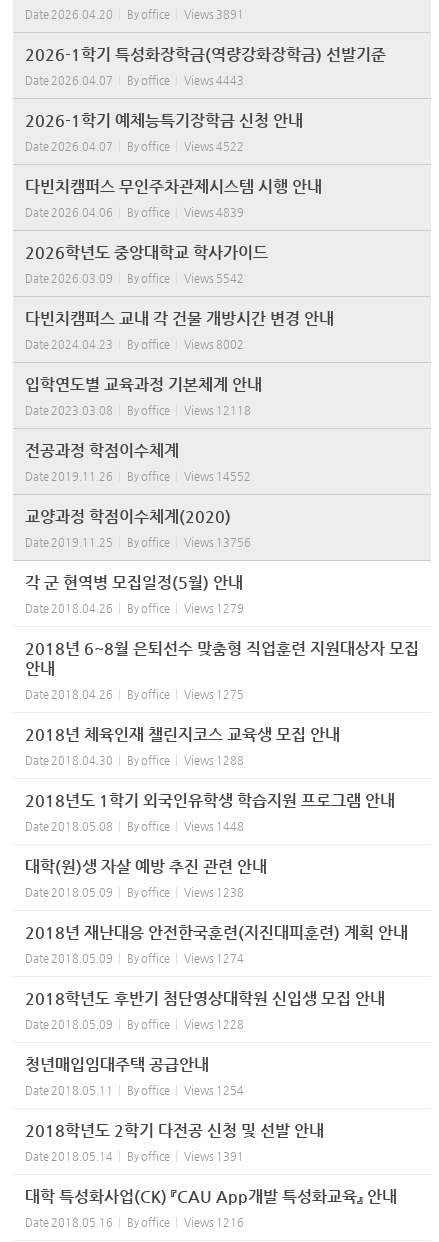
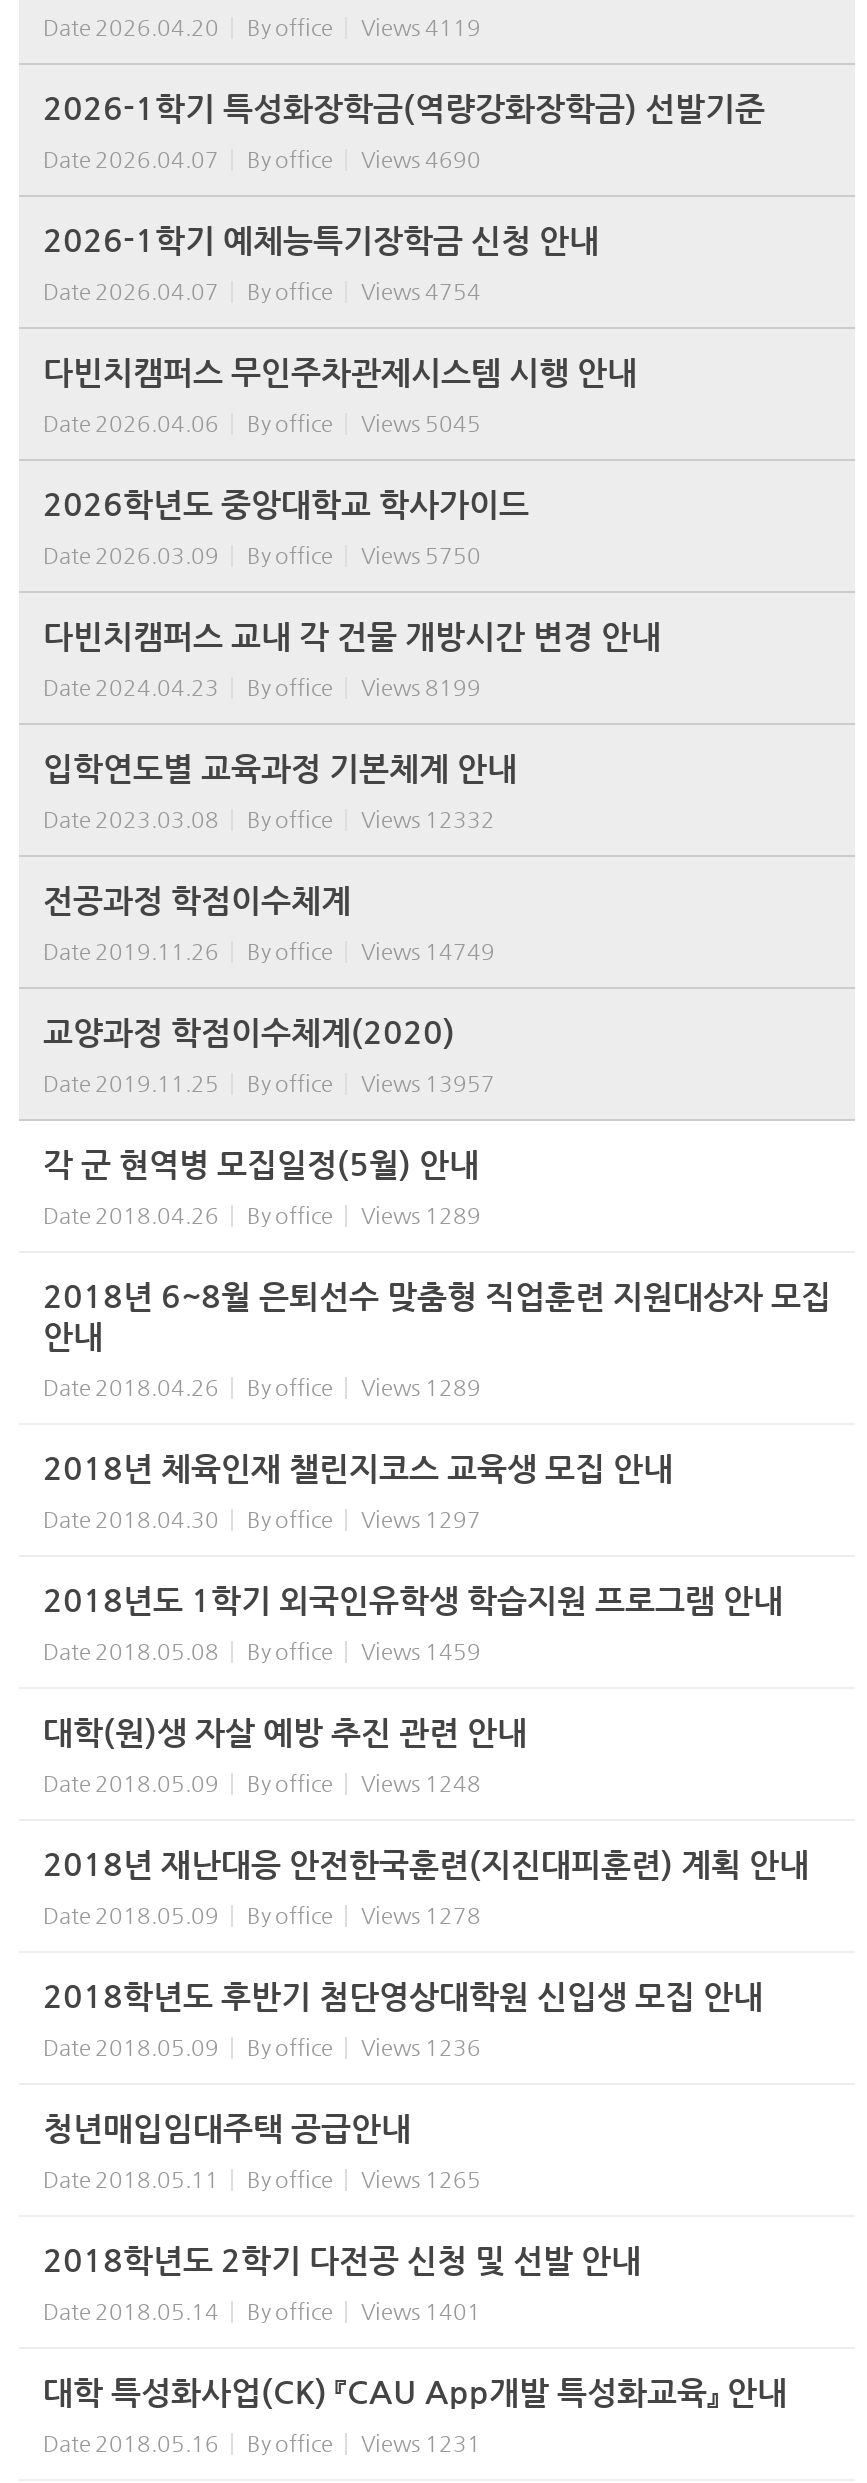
[25,8,244,21] Date 2026.04.20 By office Views 3891 -> [43,15,481,41] Date 2026.04.20 By office Views 4119
[25,74,244,87] Date 2026.04.07 By office Views 4443 -> [43,147,481,173] Date 2026.04.07 By office Views 4690
[25,140,244,153] Date 2026.04.07 By office Views 4522 -> [43,279,481,305] Date 2026.04.07 By office Views 4754
[25,206,244,219] Date 2026.04.06 By office Views 4839 -> [43,411,481,437] Date 2026.04.06 By office Views 5045
[25,272,244,285] Date 2026.03.09 By office Views 5542 -> [43,543,481,569] Date 2026.03.09 By office Views 5750
[25,338,244,351] Date 2024.04.23 By office Views 8002 -> [43,675,481,701] Date 2024.04.23 By office Views 8199
[25,404,251,417] Date 2023.03.08 By office Views 12118 -> [43,807,495,833] Date 2023.03.08 By office Views 12332
[25,470,251,483] Date 2019.11.26 By office Views 14552 -> [43,939,495,965] Date 2019.11.26 By office Views 14749
[25,536,251,549] Date 2019.11.25 By office Views 13756 -> [43,1071,495,1097] Date 2019.11.25 By office Views 13957
[25,602,244,615] Date 2018.04.26 By office Views 1279 -> [43,1203,481,1229] Date 2018.04.26 By office Views 1289
[25,688,244,701] Date 2018.04.26 By office Views 1275 -> [43,1375,481,1401] Date 2018.04.26 By office Views 1289
[25,754,244,767] Date 2018.04.30 By office Views 1288 -> [43,1507,481,1533] Date 2018.04.30 By office Views 1297
[25,820,244,833] Date 2018.05.08 By office Views 1448 -> [43,1639,481,1665] Date 2018.05.08 By office Views 1459
[25,886,244,899] Date 2018.05.09 By office Views 1238 -> [43,1771,481,1797] Date 2018.05.09 By office Views 1248
[25,952,244,965] Date 2018.05.09 By office Views 1274 -> [43,1903,481,1929] Date 2018.05.09 By office Views 1278
[25,1018,244,1031] Date 2018.05.09 By office Views 1228 -> [43,2035,481,2061] Date 2018.05.09 By office Views 1236
[25,1084,244,1097] Date 2018.05.11 By office Views 1254 -> [43,2167,481,2193] Date 2018.05.11 By office Views 1265
[25,1150,244,1163] Date 2018.05.14 By office Views 1391 -> [43,2299,481,2325] Date 2018.05.14 By office Views 1401
[25,1216,244,1229] Date 2018.05.16 By office Views 1216 -> [43,2431,481,2457] Date 2018.05.16 By office Views 1231

